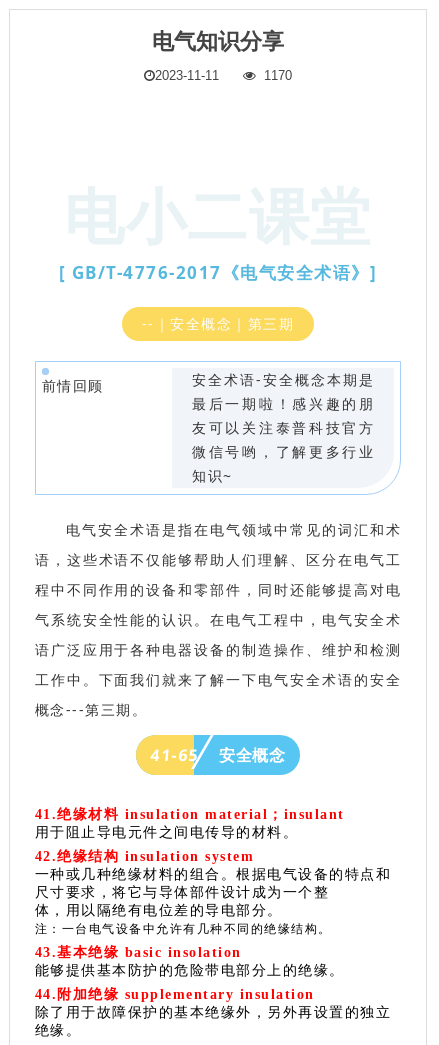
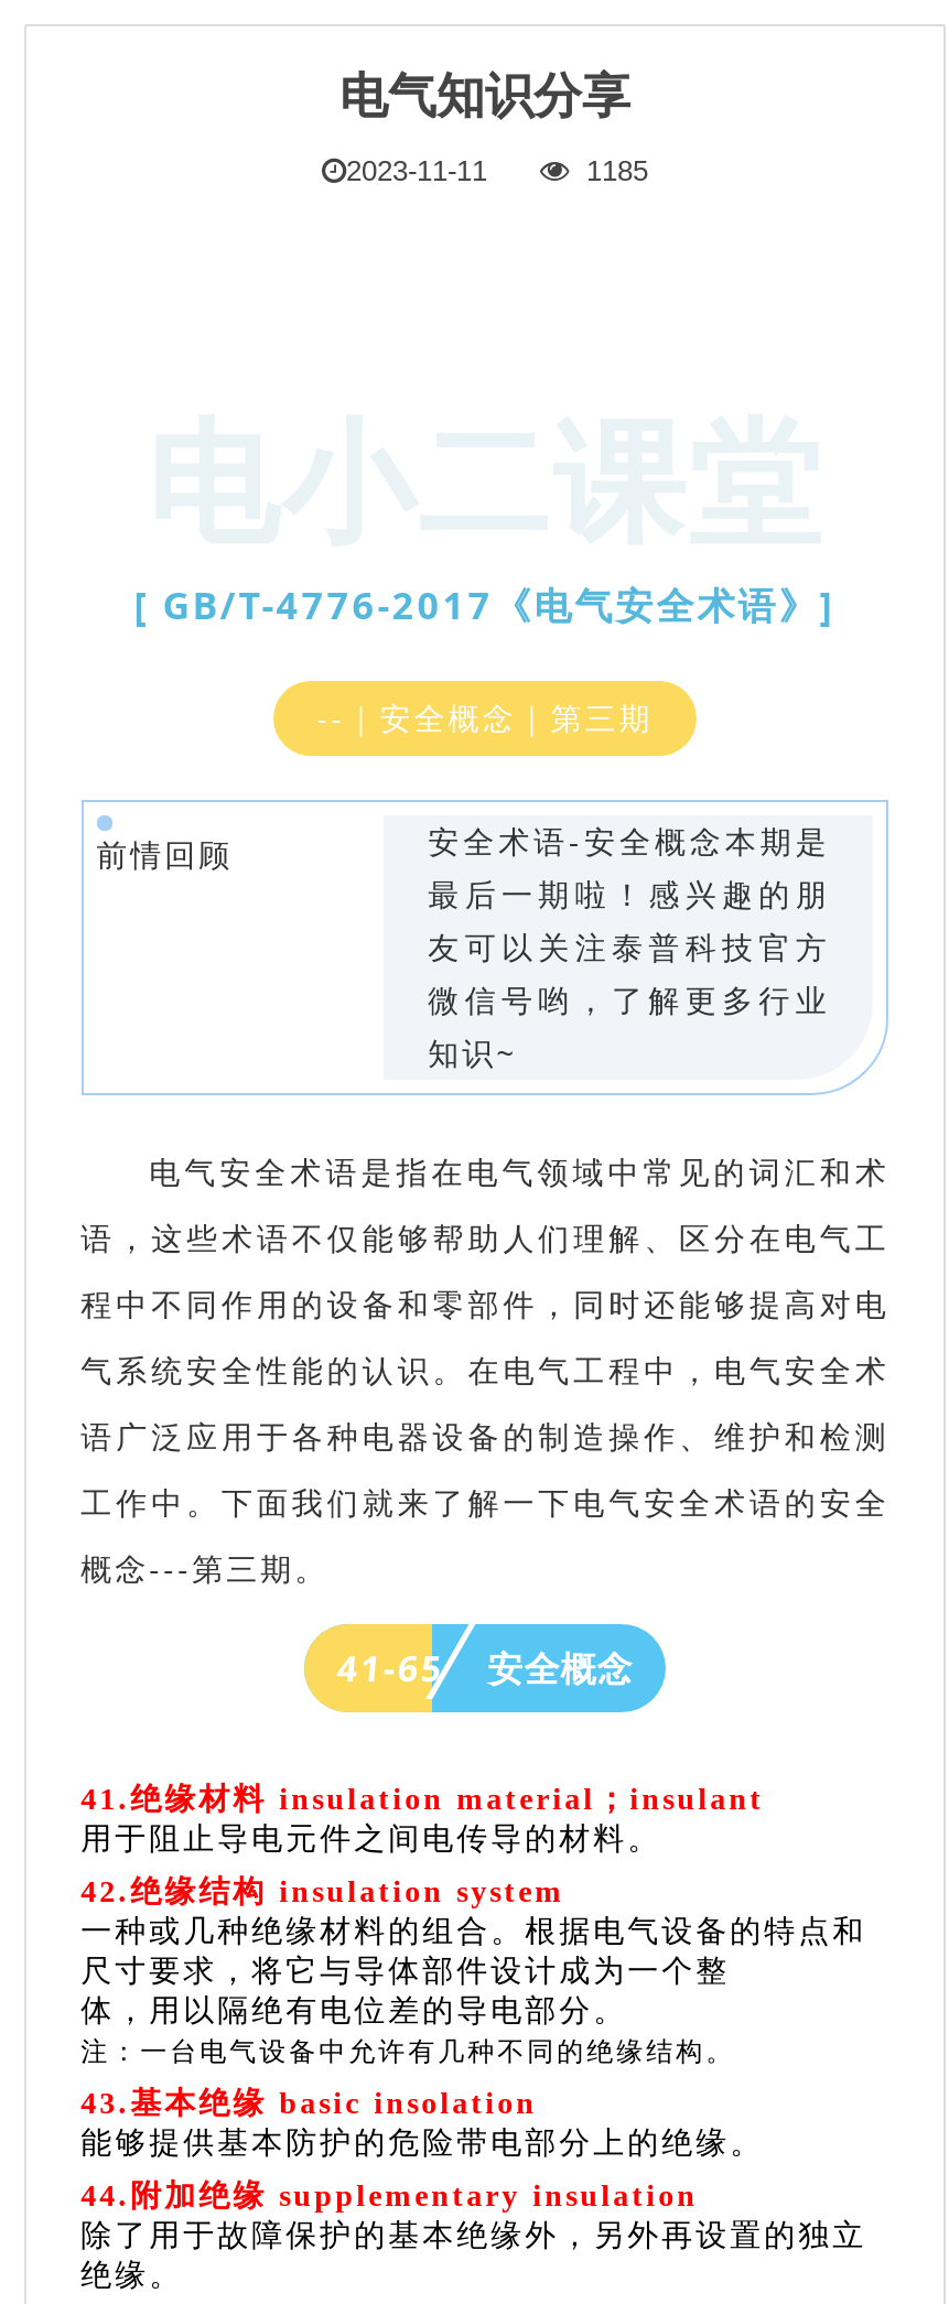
[264,68,292,83] 1170 -> [586,154,648,187] 1185

